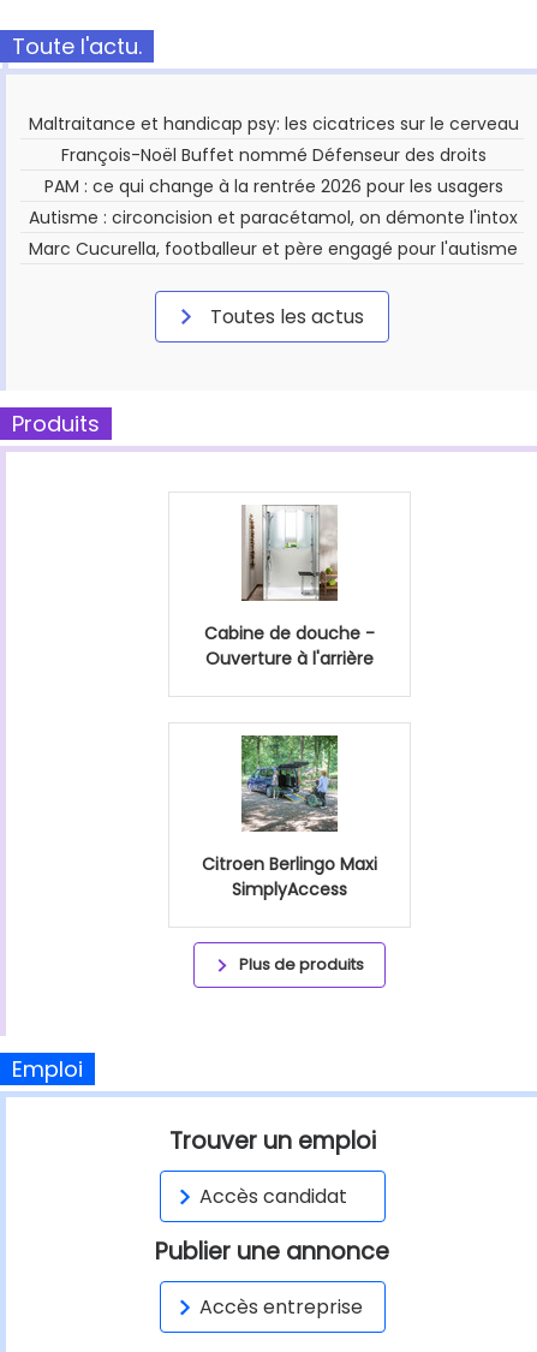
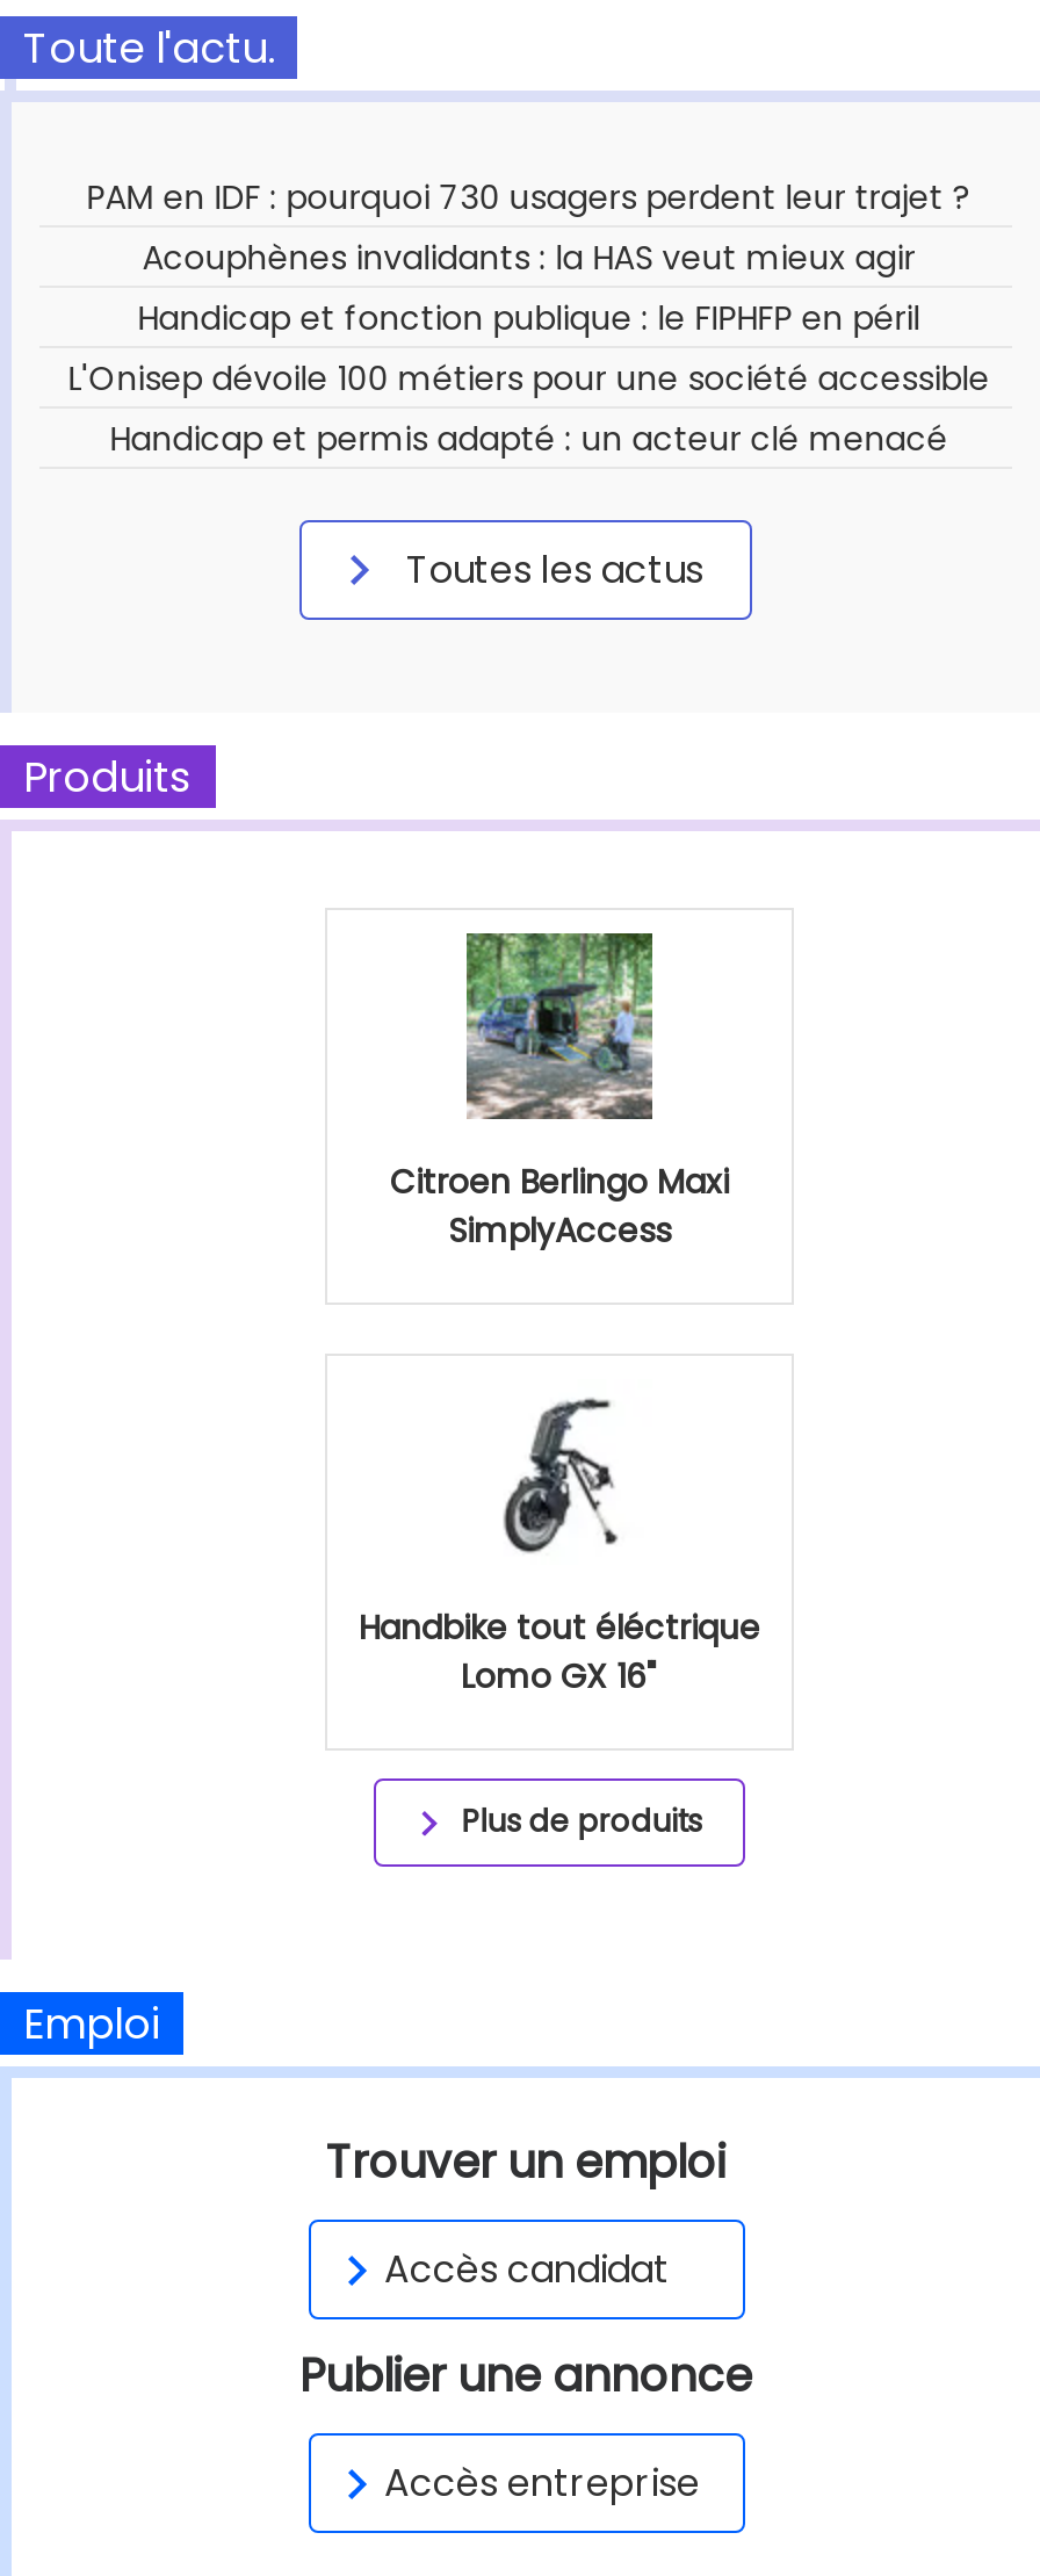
[29,112,519,261] Maltraitance et handicap psy: les cicatrices sur le cerveau | François-Noël Buffet nommé Défenseur des droits | PAM : ce qui change à la rentrée 2026 pour les usagers | Autisme : circoncision et paracétamol, on démonte l'intox | Marc Cucurella, footballeur et père engagé pour l'autisme -> [68,174,989,462] PAM en IDF : pourquoi 730 usagers perdent leur trajet ? | Acouphènes invalidants : la HAS veut mieux agir | Handicap et fonction publique : le FIPHFP en péril | L'Onisep dévoile 100 métiers pour une société accessible | Handicap et permis adapté : un acteur clé menacé
[204,504,375,671] [image] | Cabine de douche - | Ouverture à l'arrière -> none
moved [202,733,377,901] -> [390,929,729,1254]: [image] | Citroen Berlingo Maxi | SimplyAccess
none -> [359,1395,760,1700] [image] | Handbike tout éléctrique | Lomo GX 16"

